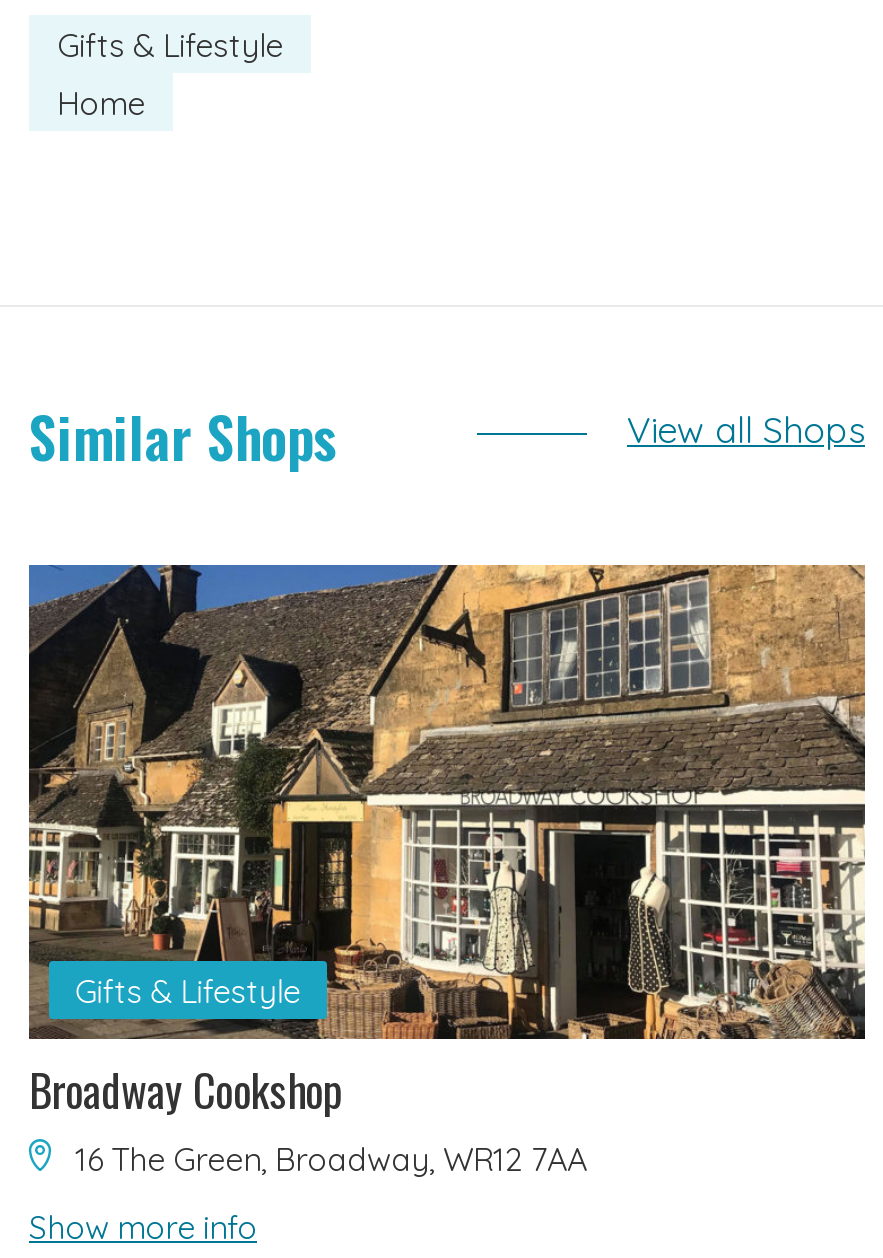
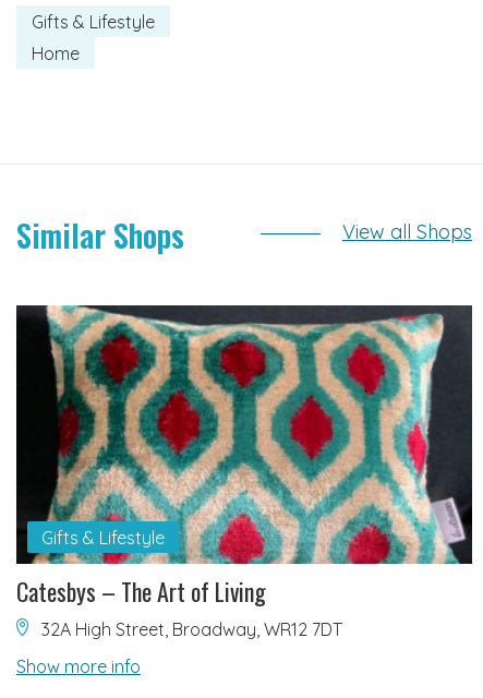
[27,563,867,1180] [image] | Broadway Cookshop | 16 The Green, Broadway, WR12 7AA -> [15,304,473,641] [image] | Catesbys – The Art of Living | 32A High Street, Broadway, WR12 7DT

